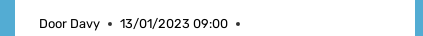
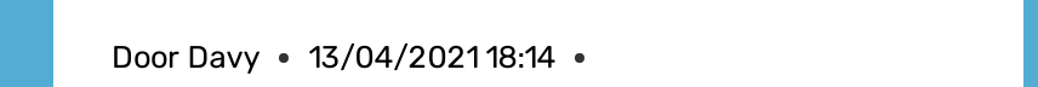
[39,16,228,31] Door Davy 13/01/2023 09:00 -> [112,38,556,74] Door Davy 13/04/2021 18:14

